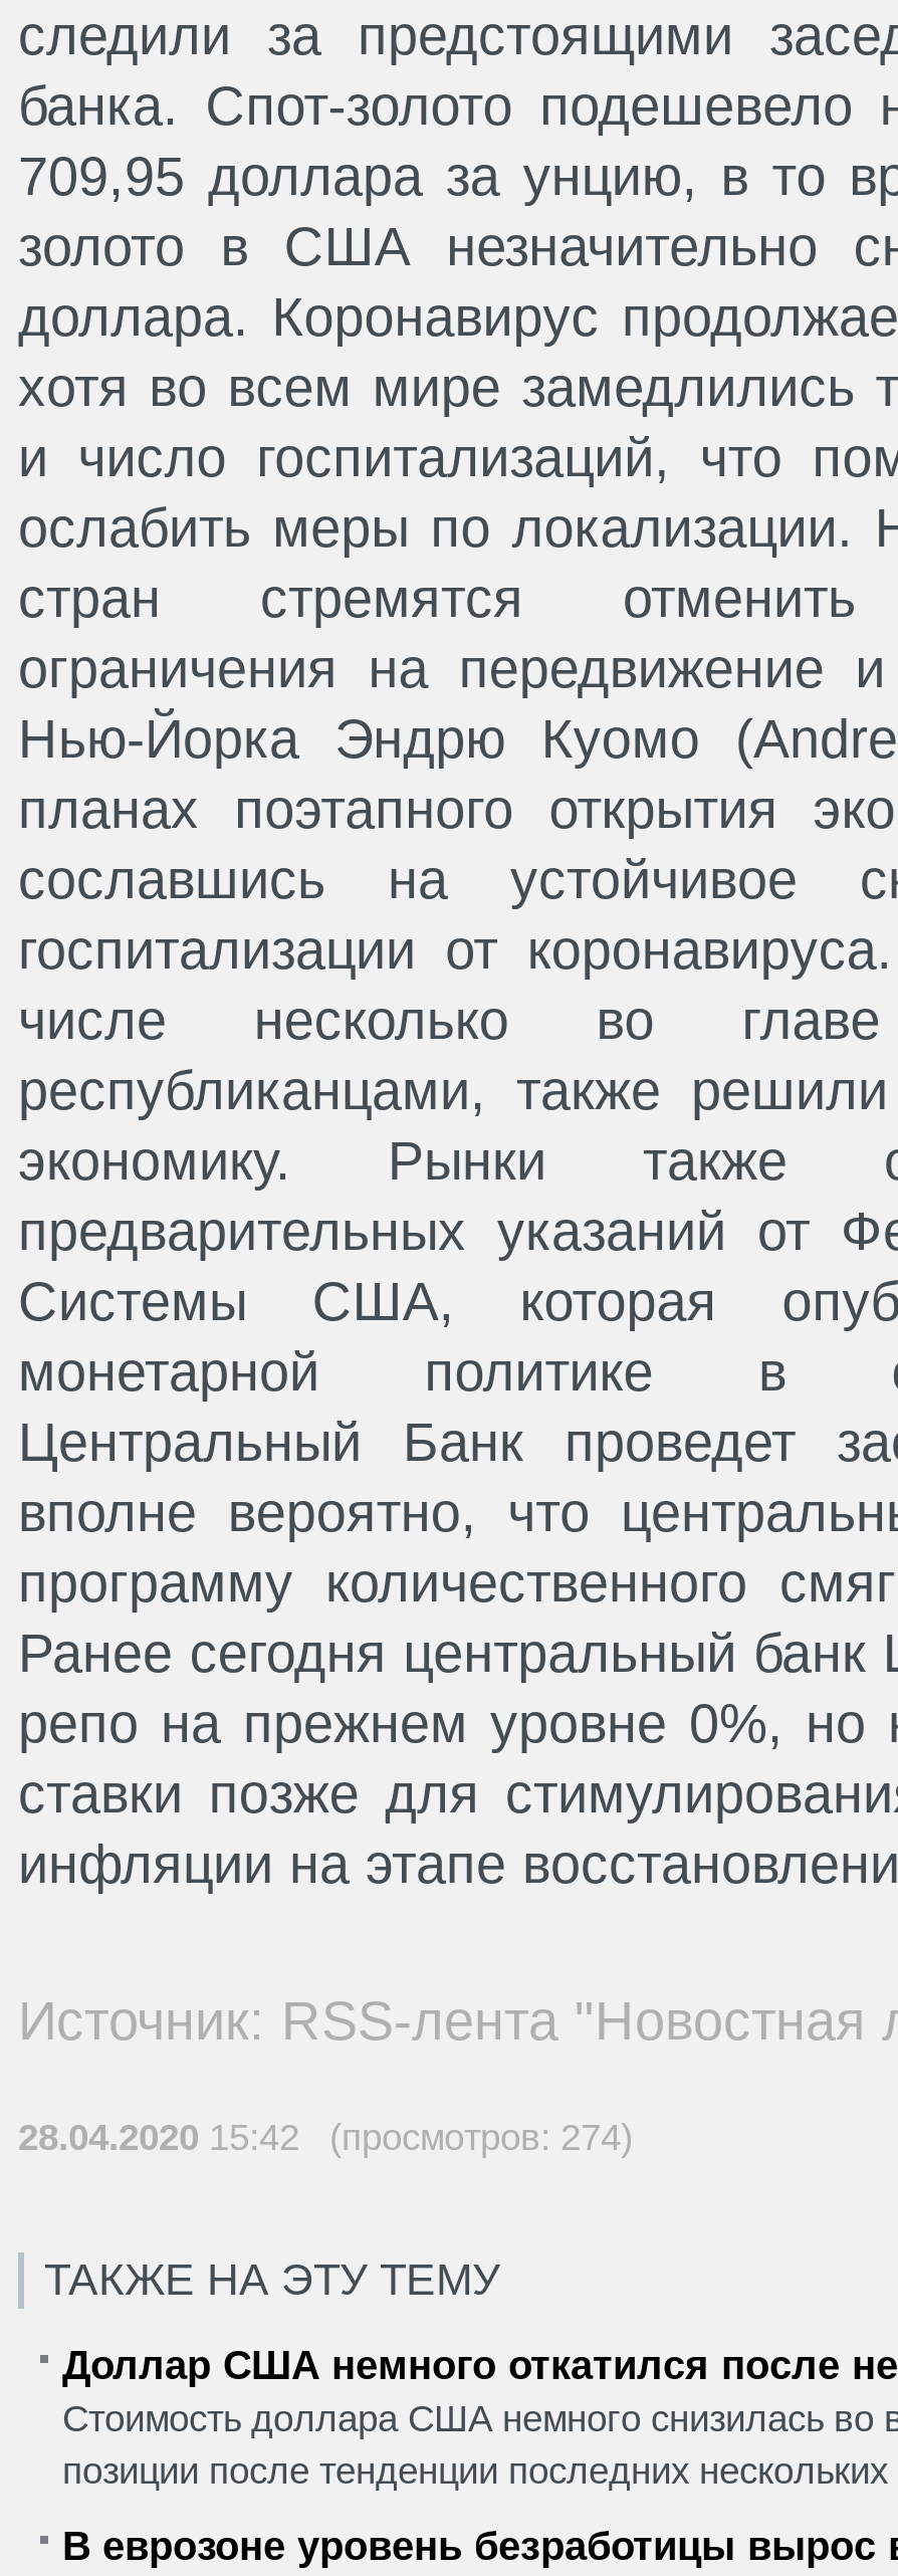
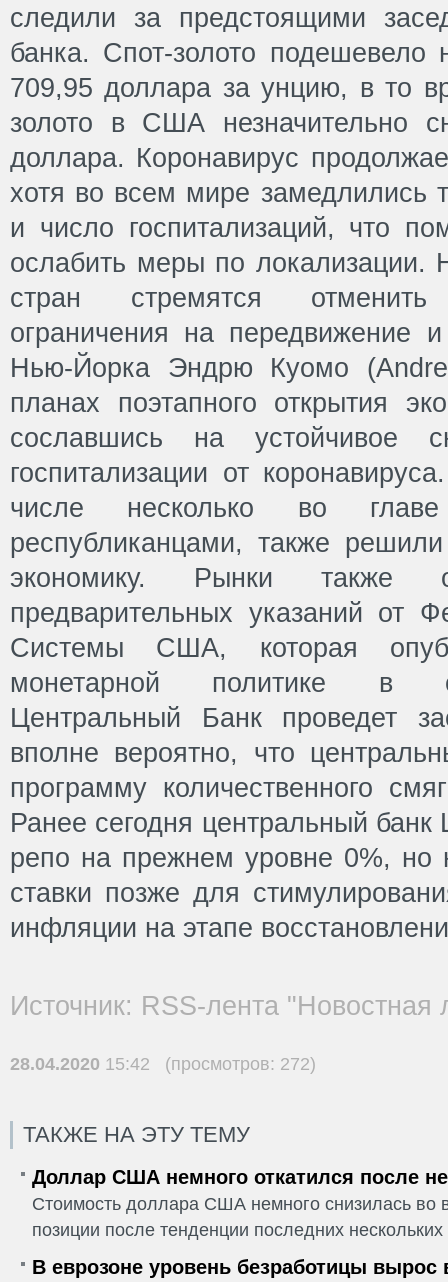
[18,2115,633,2157] 28.04.2020 15:42 (просмотров: 274) -> [10,1052,316,1073] 28.04.2020 15:42 (просмотров: 272)

